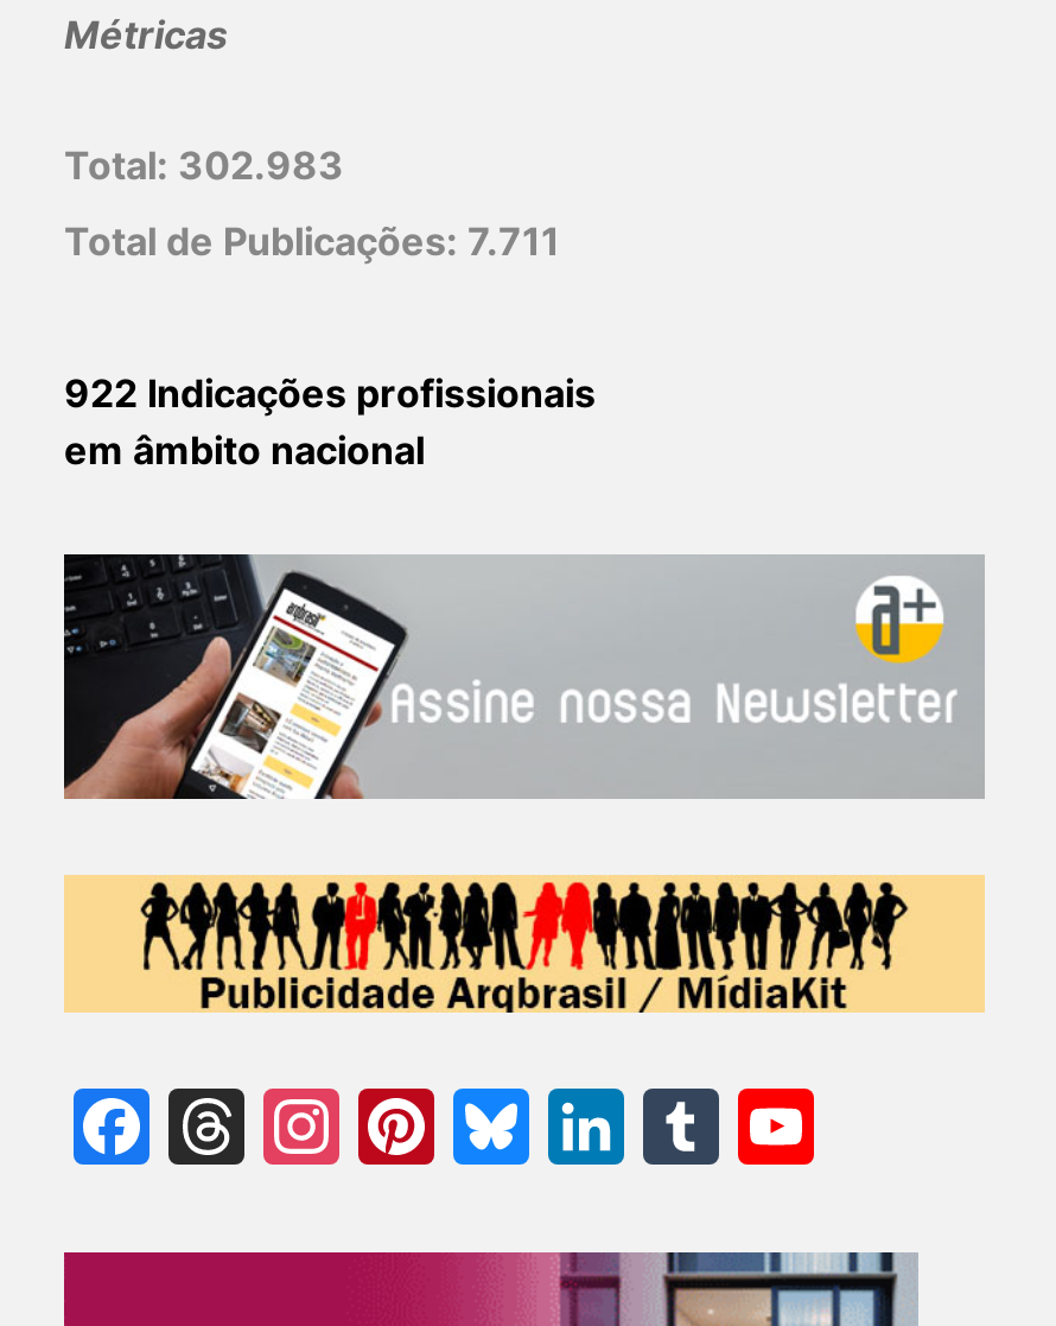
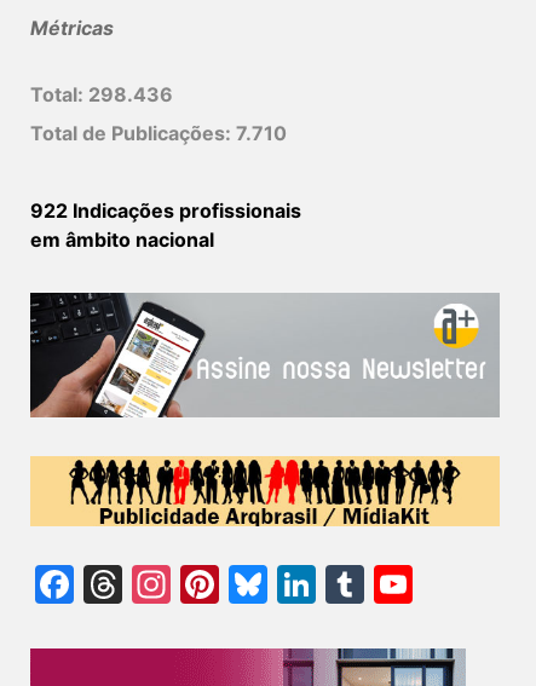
[64,141,344,188] Total: 302.983 -> [30,82,173,106] Total: 298.436
[64,217,560,264] Total de Publicações: 7.711 -> [30,121,287,145] Total de Publicações: 7.710

